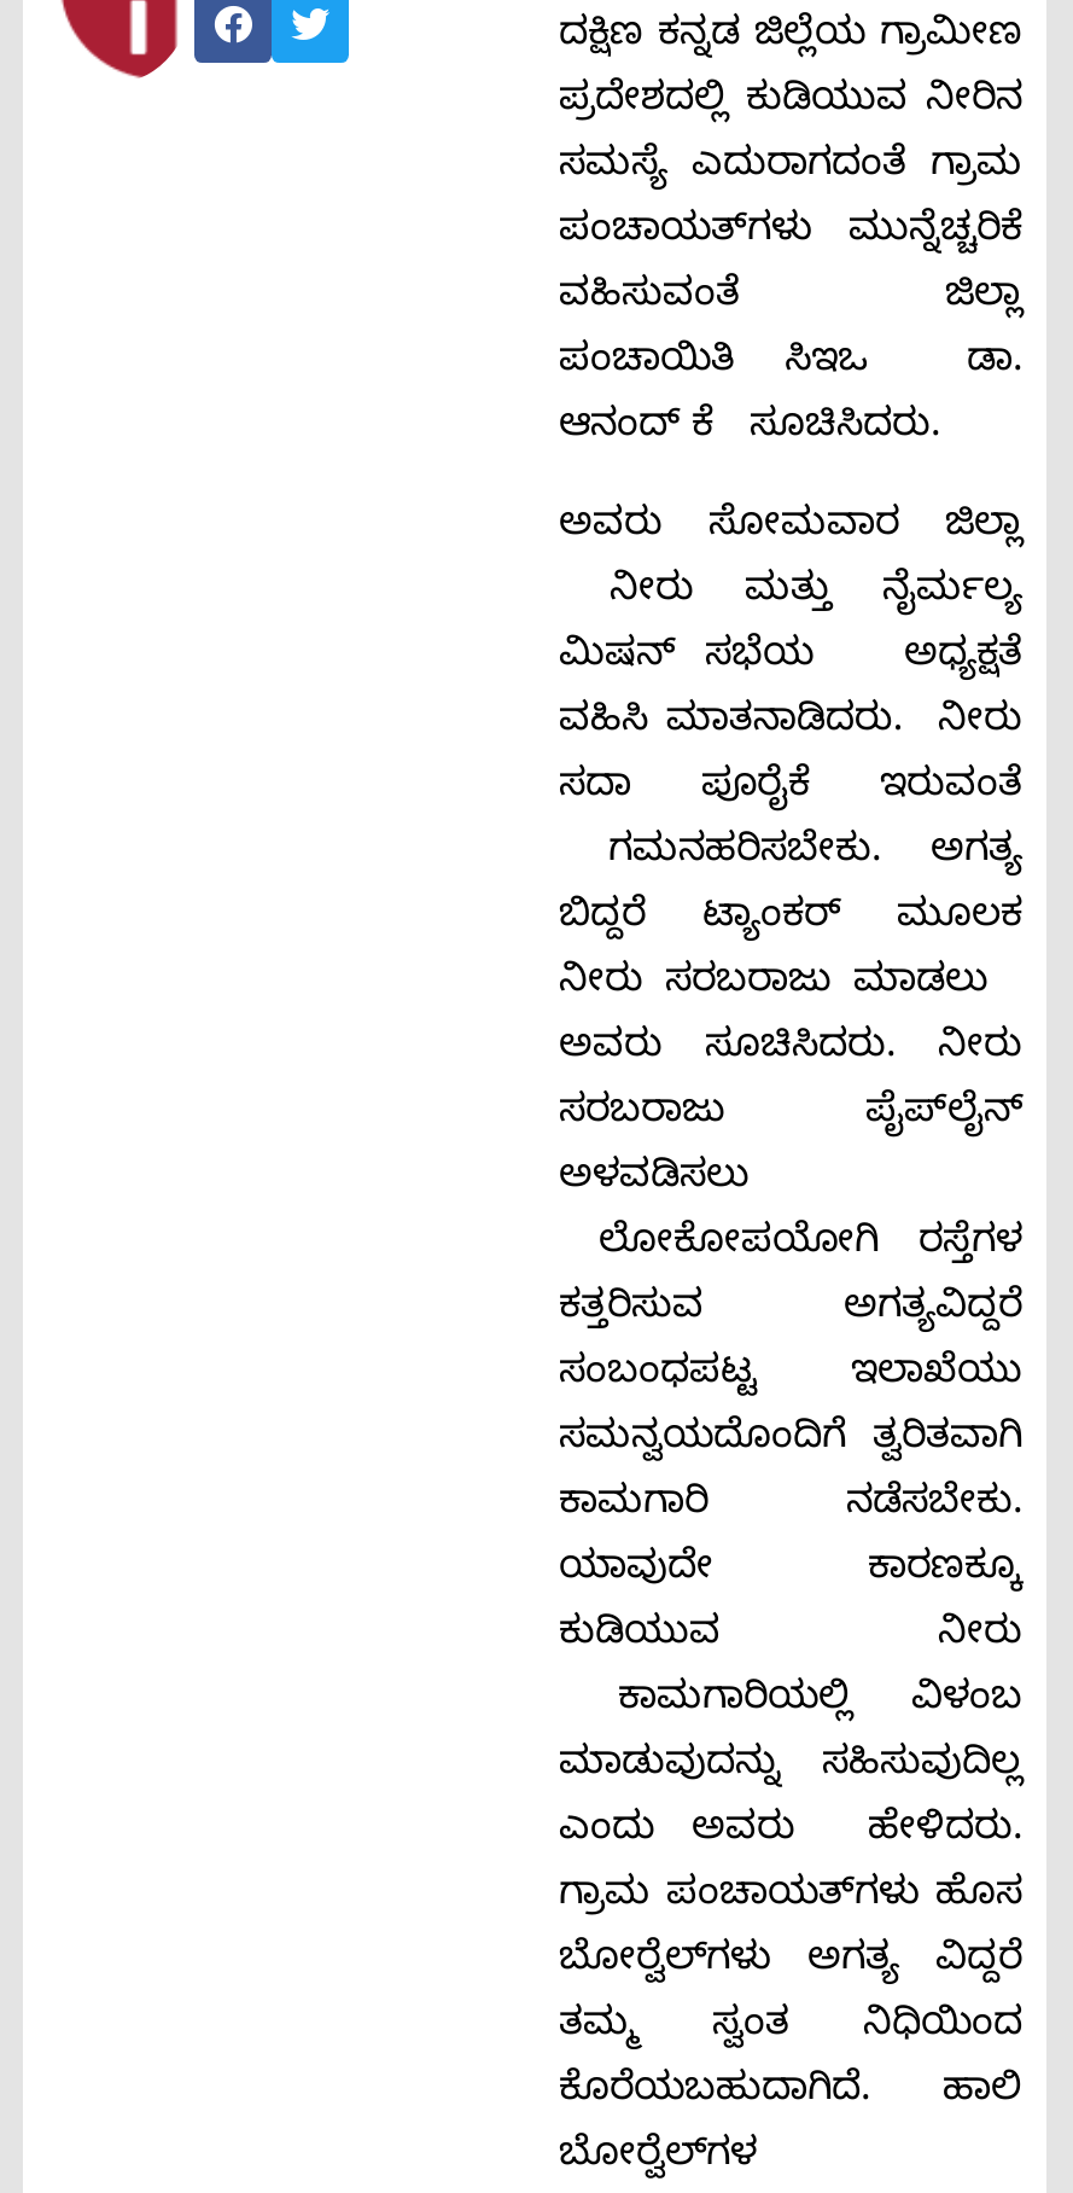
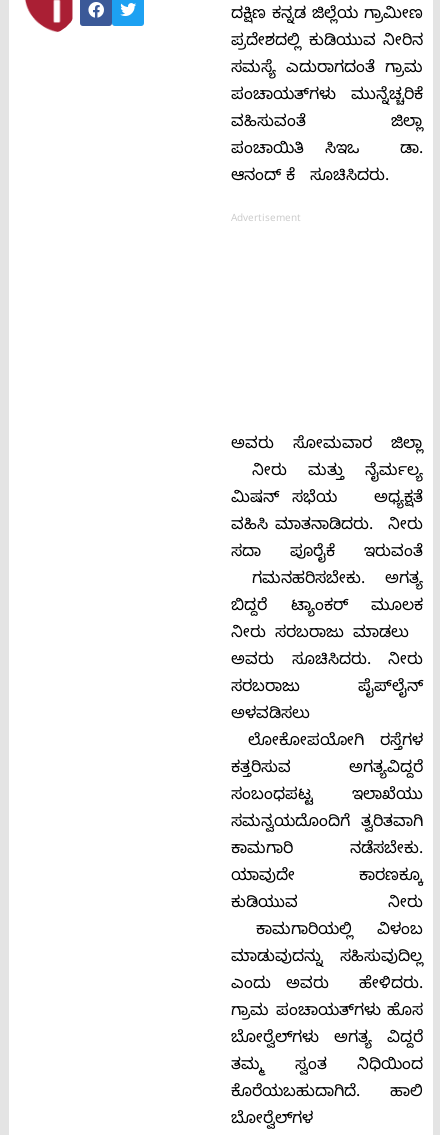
none -> [231,213,301,226] Advertisement

